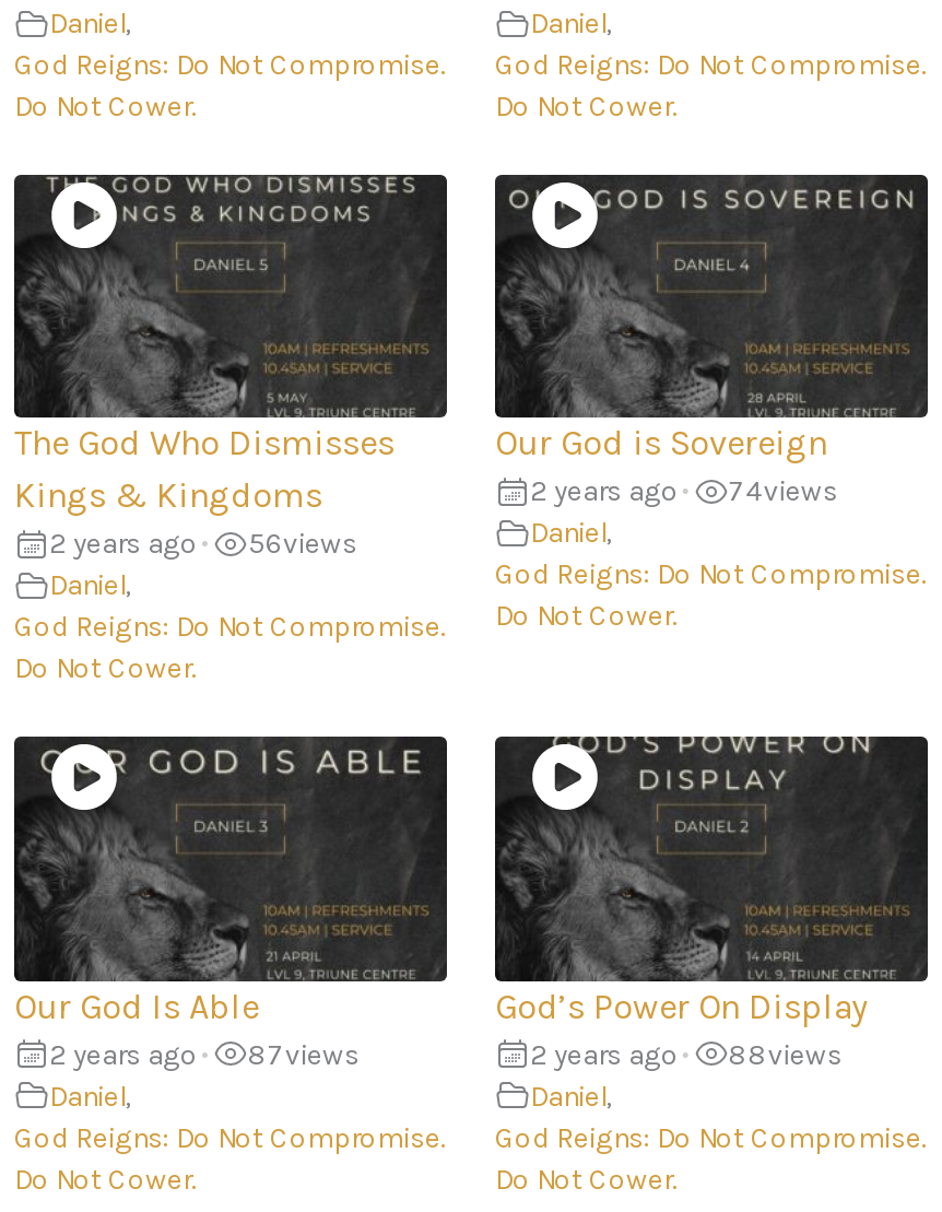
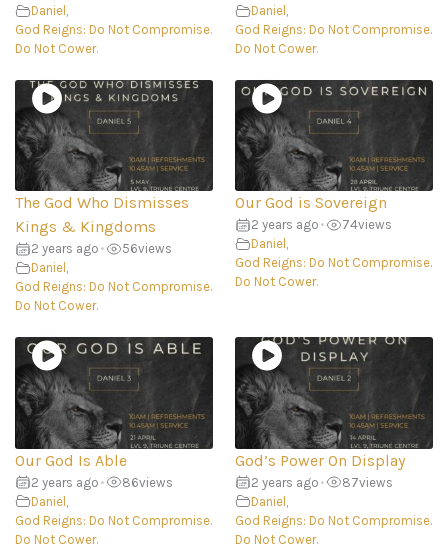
[49,1037,359,1070] 2 years ago • 87views -> [31,475,173,490] 2 years ago • 86views
[530,1037,842,1070] 2 years ago • 88views -> [251,475,393,490] 2 years ago • 87views

